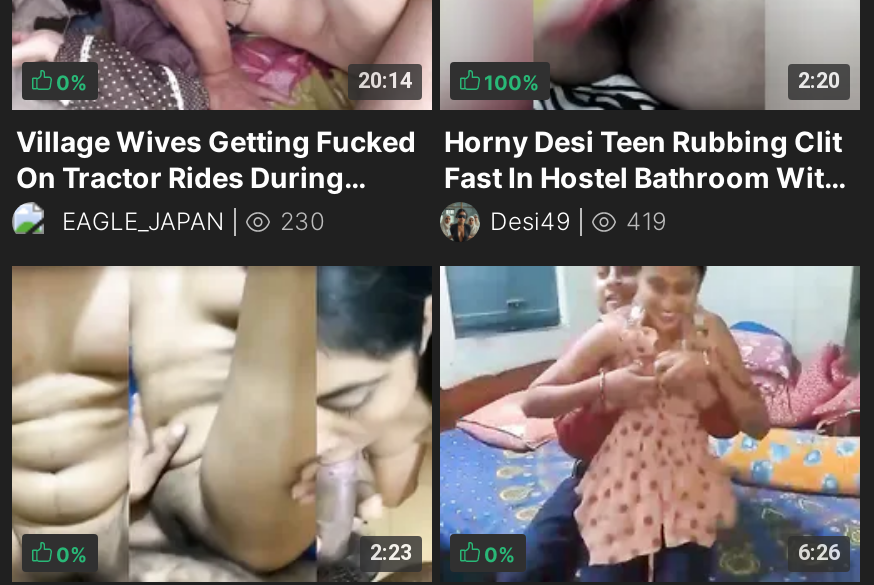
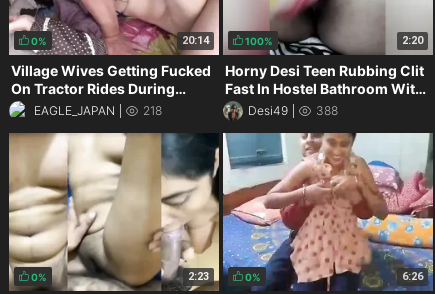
[280,206,324,236] 230 -> [143,103,162,118] 218
[626,206,666,236] 419 -> [316,103,338,118] 388

